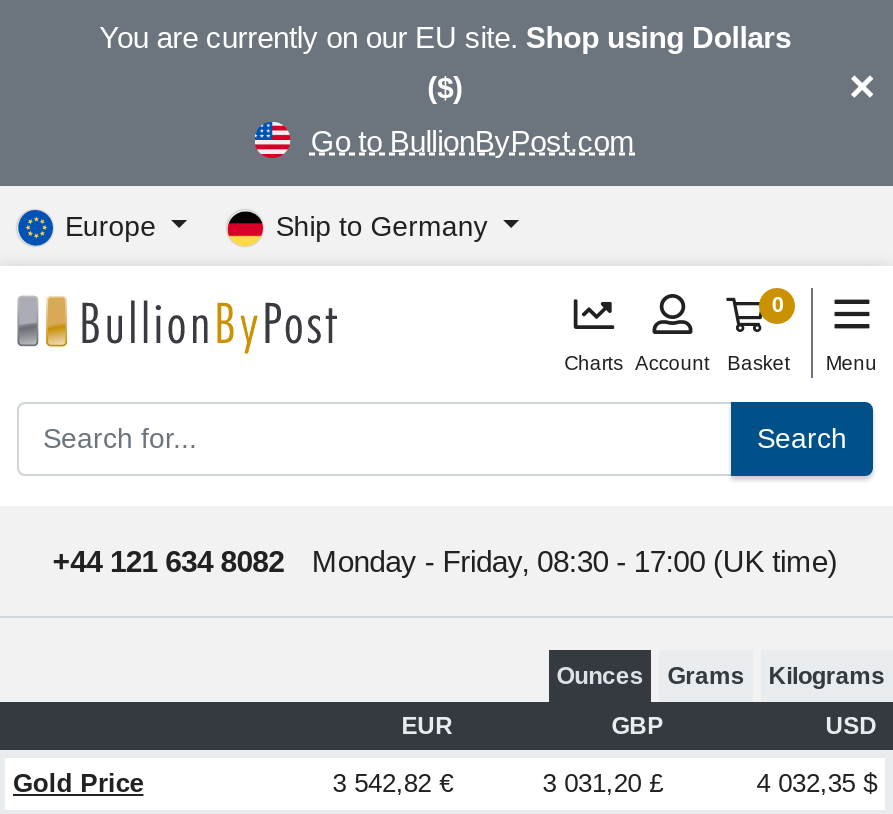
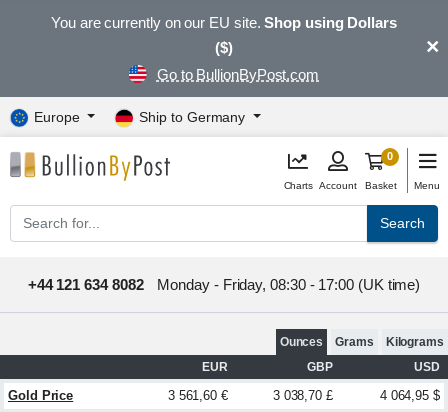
[333,769,453,799] 3 542,82 € -> [168,388,228,403] 3 561,60 €
[543,769,663,799] 3 031,20 £ -> [273,388,333,403] 3 038,70 £
[757,769,877,799] 4 032,35 $ -> [380,388,440,403] 4 064,95 $

